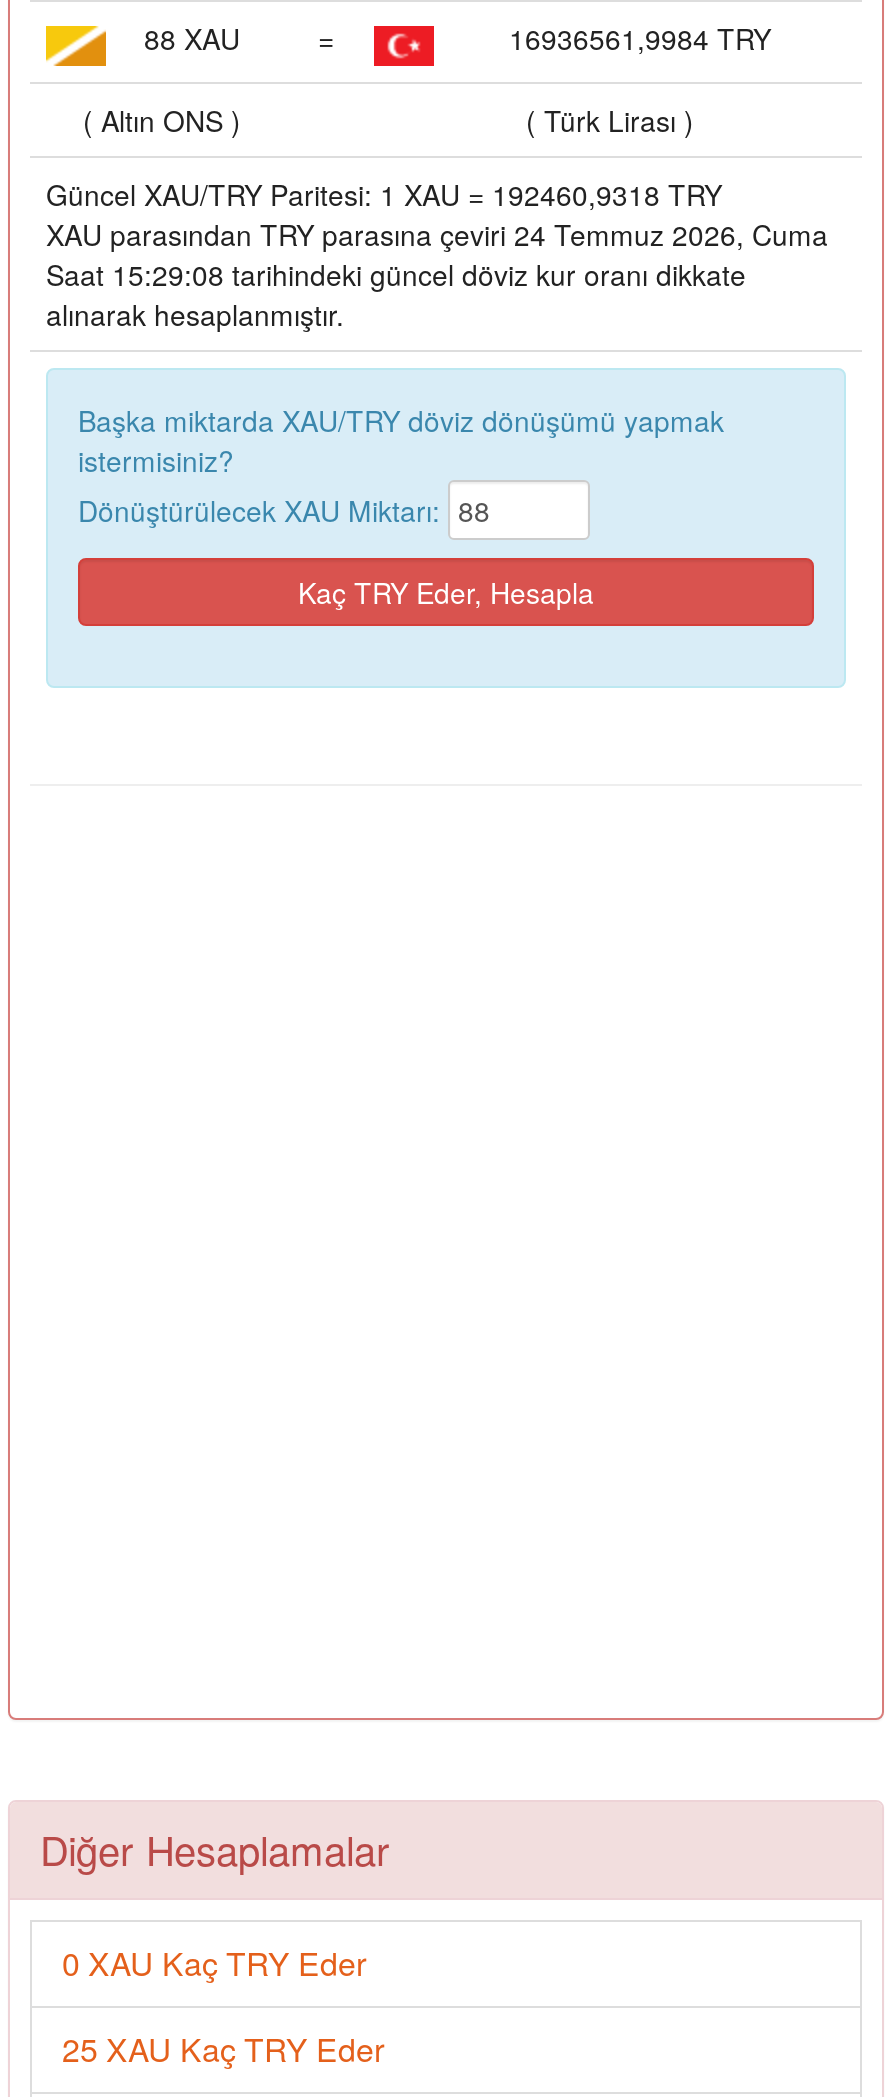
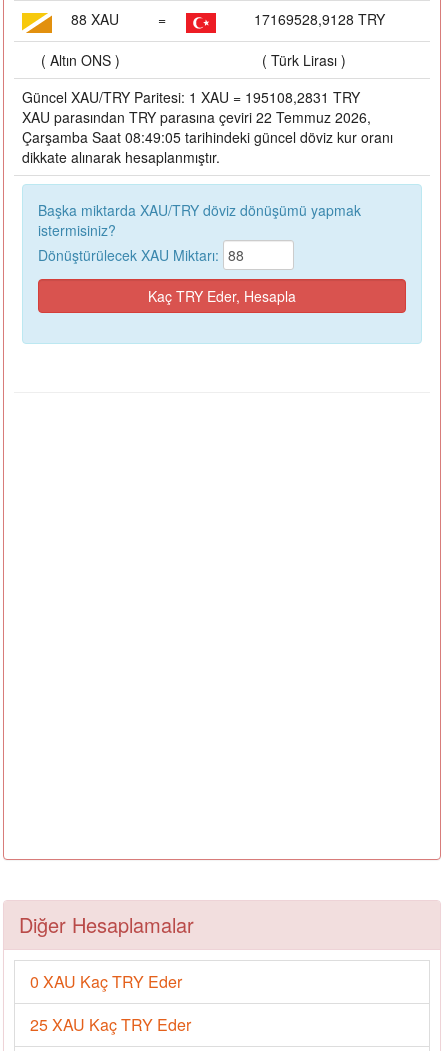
[509,18,771,58] 16936561,9984 TRY -> [253,9,384,29] 17169528,9128 TRY
[46,174,828,334] Güncel XAU/TRY Paritesi: 1 XAU = 192460,9318 TRY | XAU parasından TRY parasına çeviri 24 Temmuz 2026, Cuma | Saat 15:29:08 tarihindeki güncel döviz kur oranı dikkate | alınarak hesaplanmıştır. -> [22,87,393,167] Güncel XAU/TRY Paritesi: 1 XAU = 195108,2831 TRY | XAU parasından TRY parasına çeviri 22 Temmuz 2026, | Çarşamba Saat 08:49:05 tarihindeki güncel döviz kur oranı | dikkate alınarak hesaplanmıştır.

